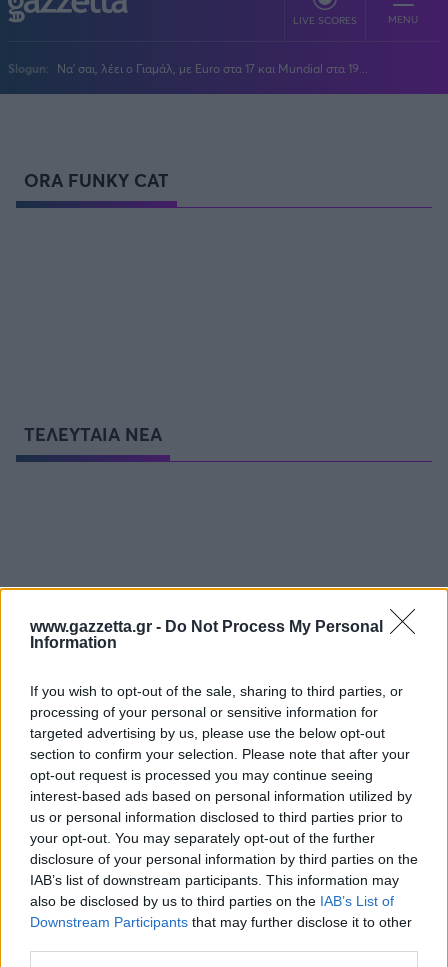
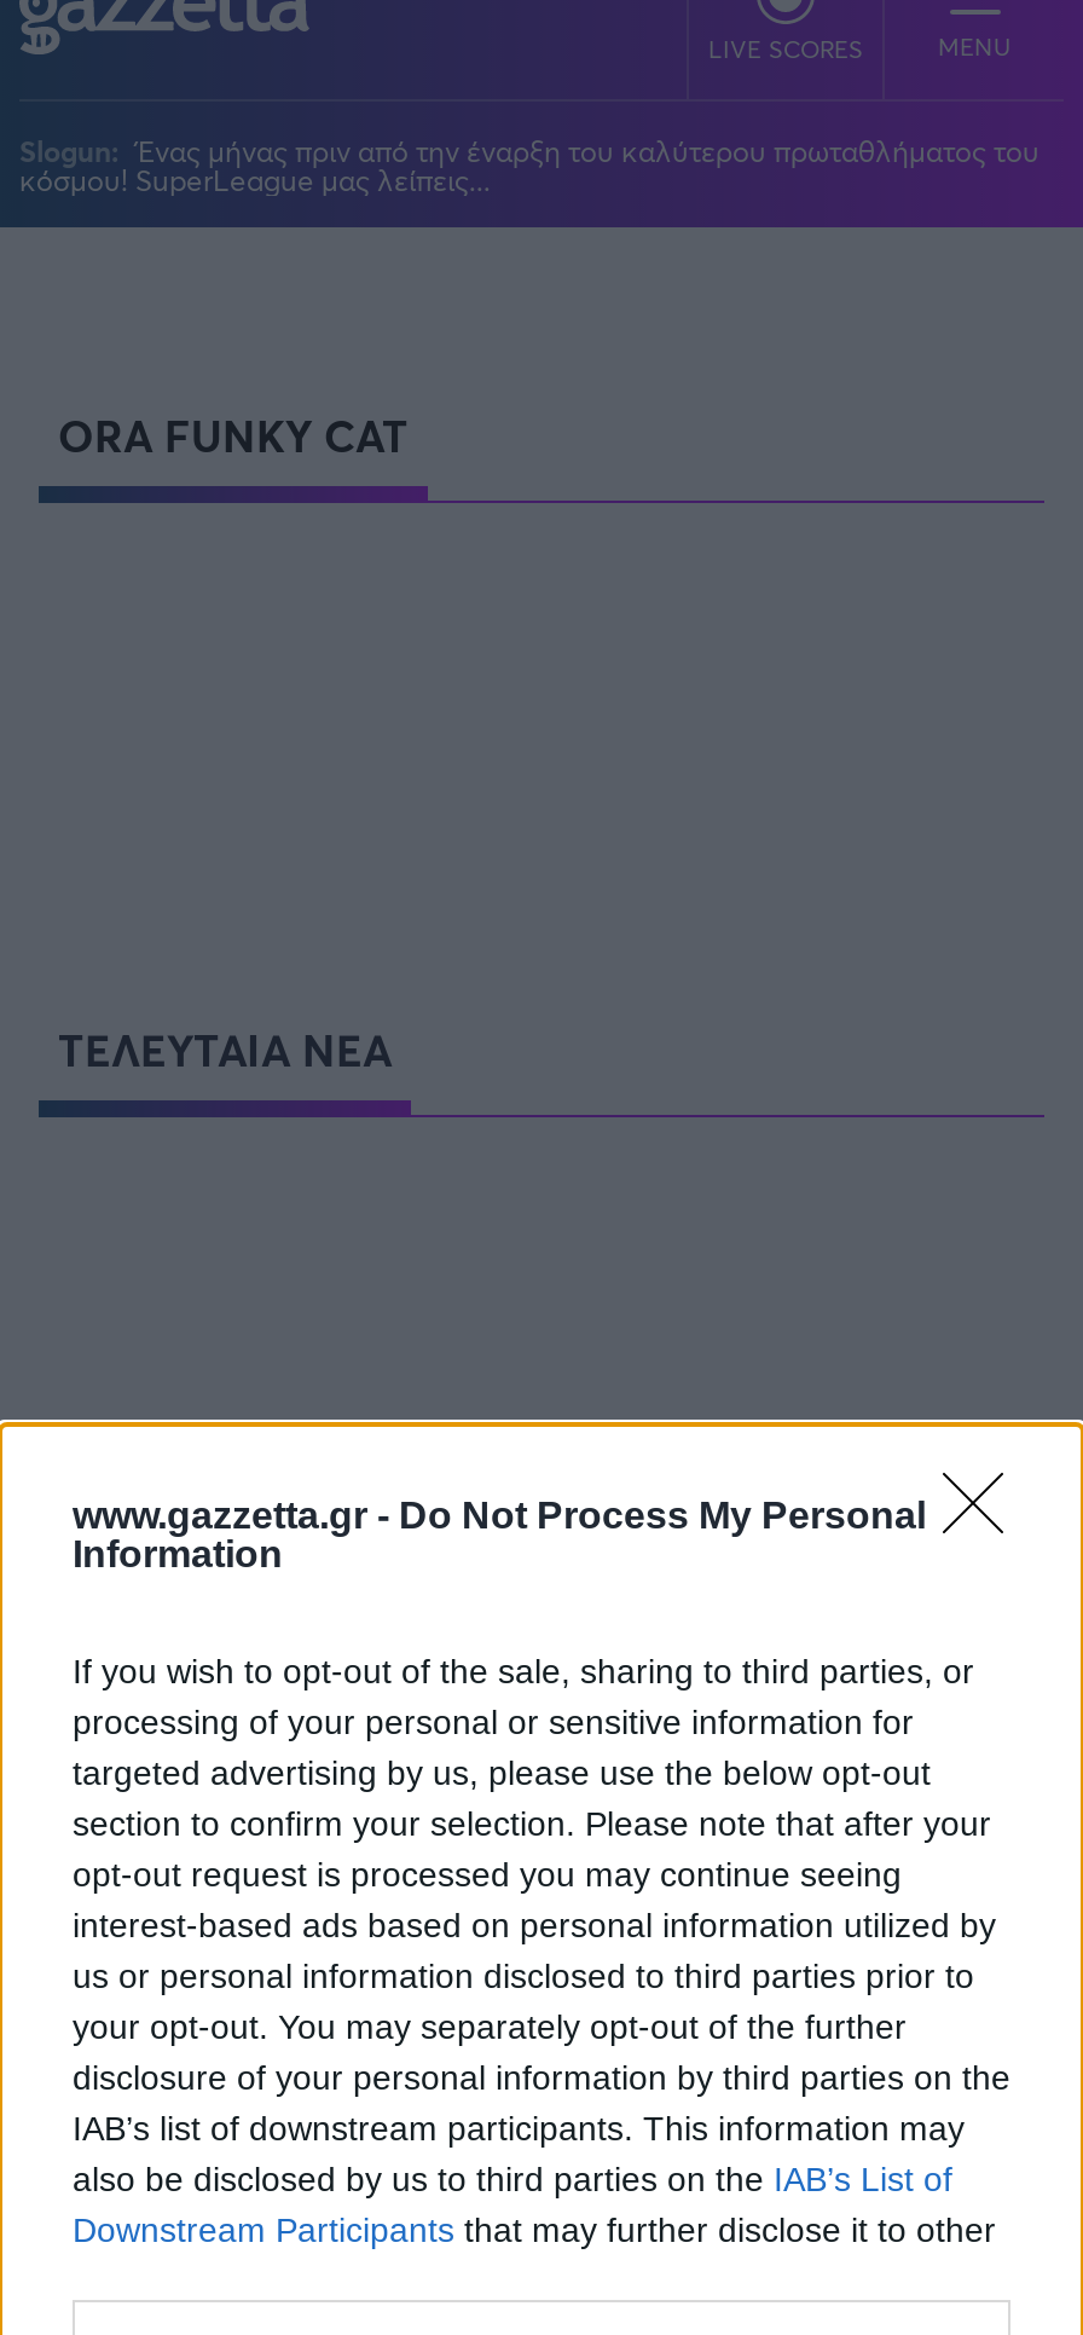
[8,59,368,75] Slogun: Να' σαι, λέει ο Γιαμάλ, με Euro στα 17 και Mundial στα 19... -> [19,129,1039,197] Slogun: Ένας μήνας πριν από την έναρξη του καλύτερου πρωταθλήματος του | κόσμου! SuperLeague μας λείπεις...

